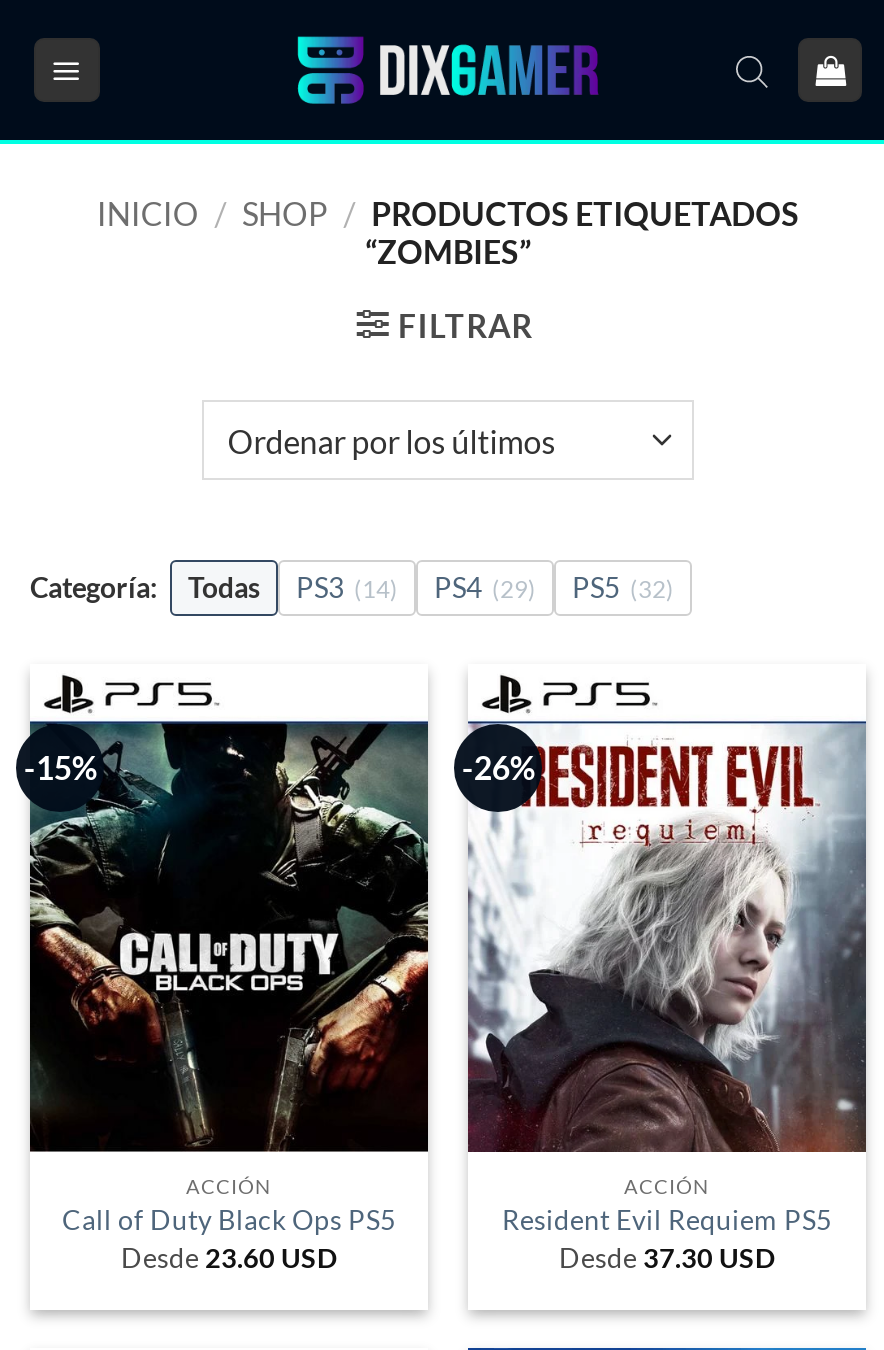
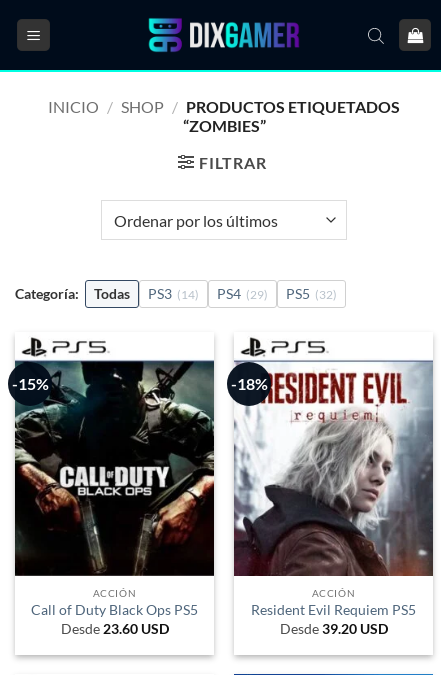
[462,748,536,786] -26% -> [231,374,268,393] -18%
[559,1241,775,1273] Desde 37.30 USD -> [279,620,387,636] Desde 39.20 USD

